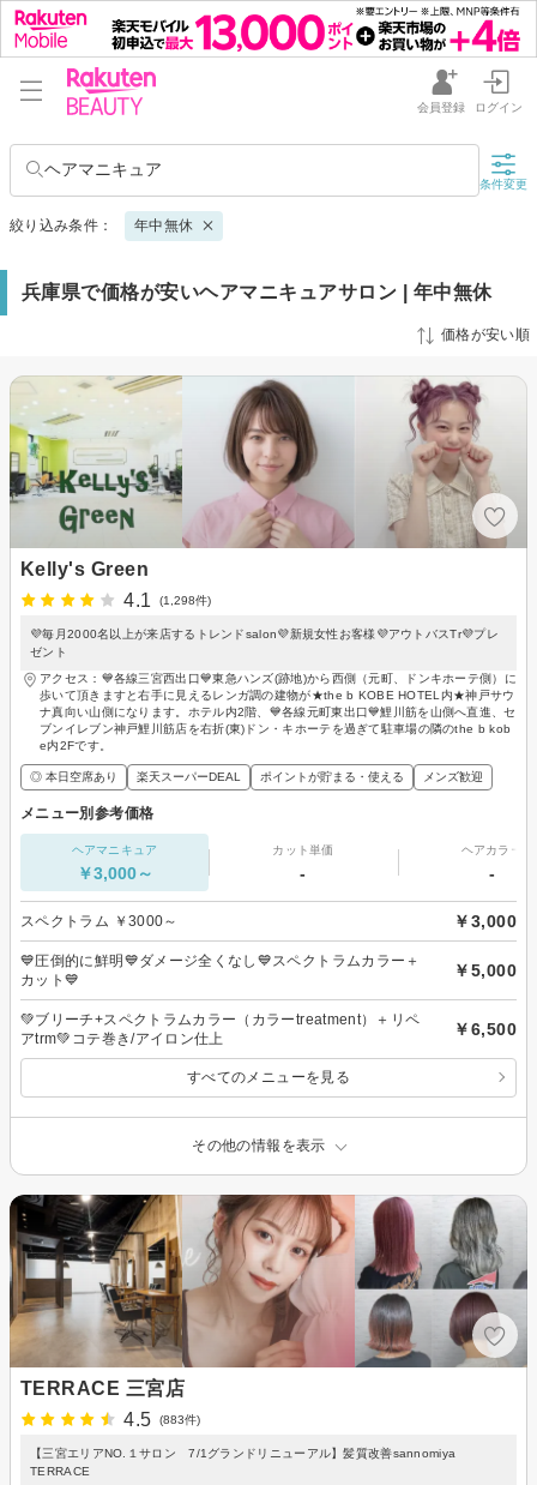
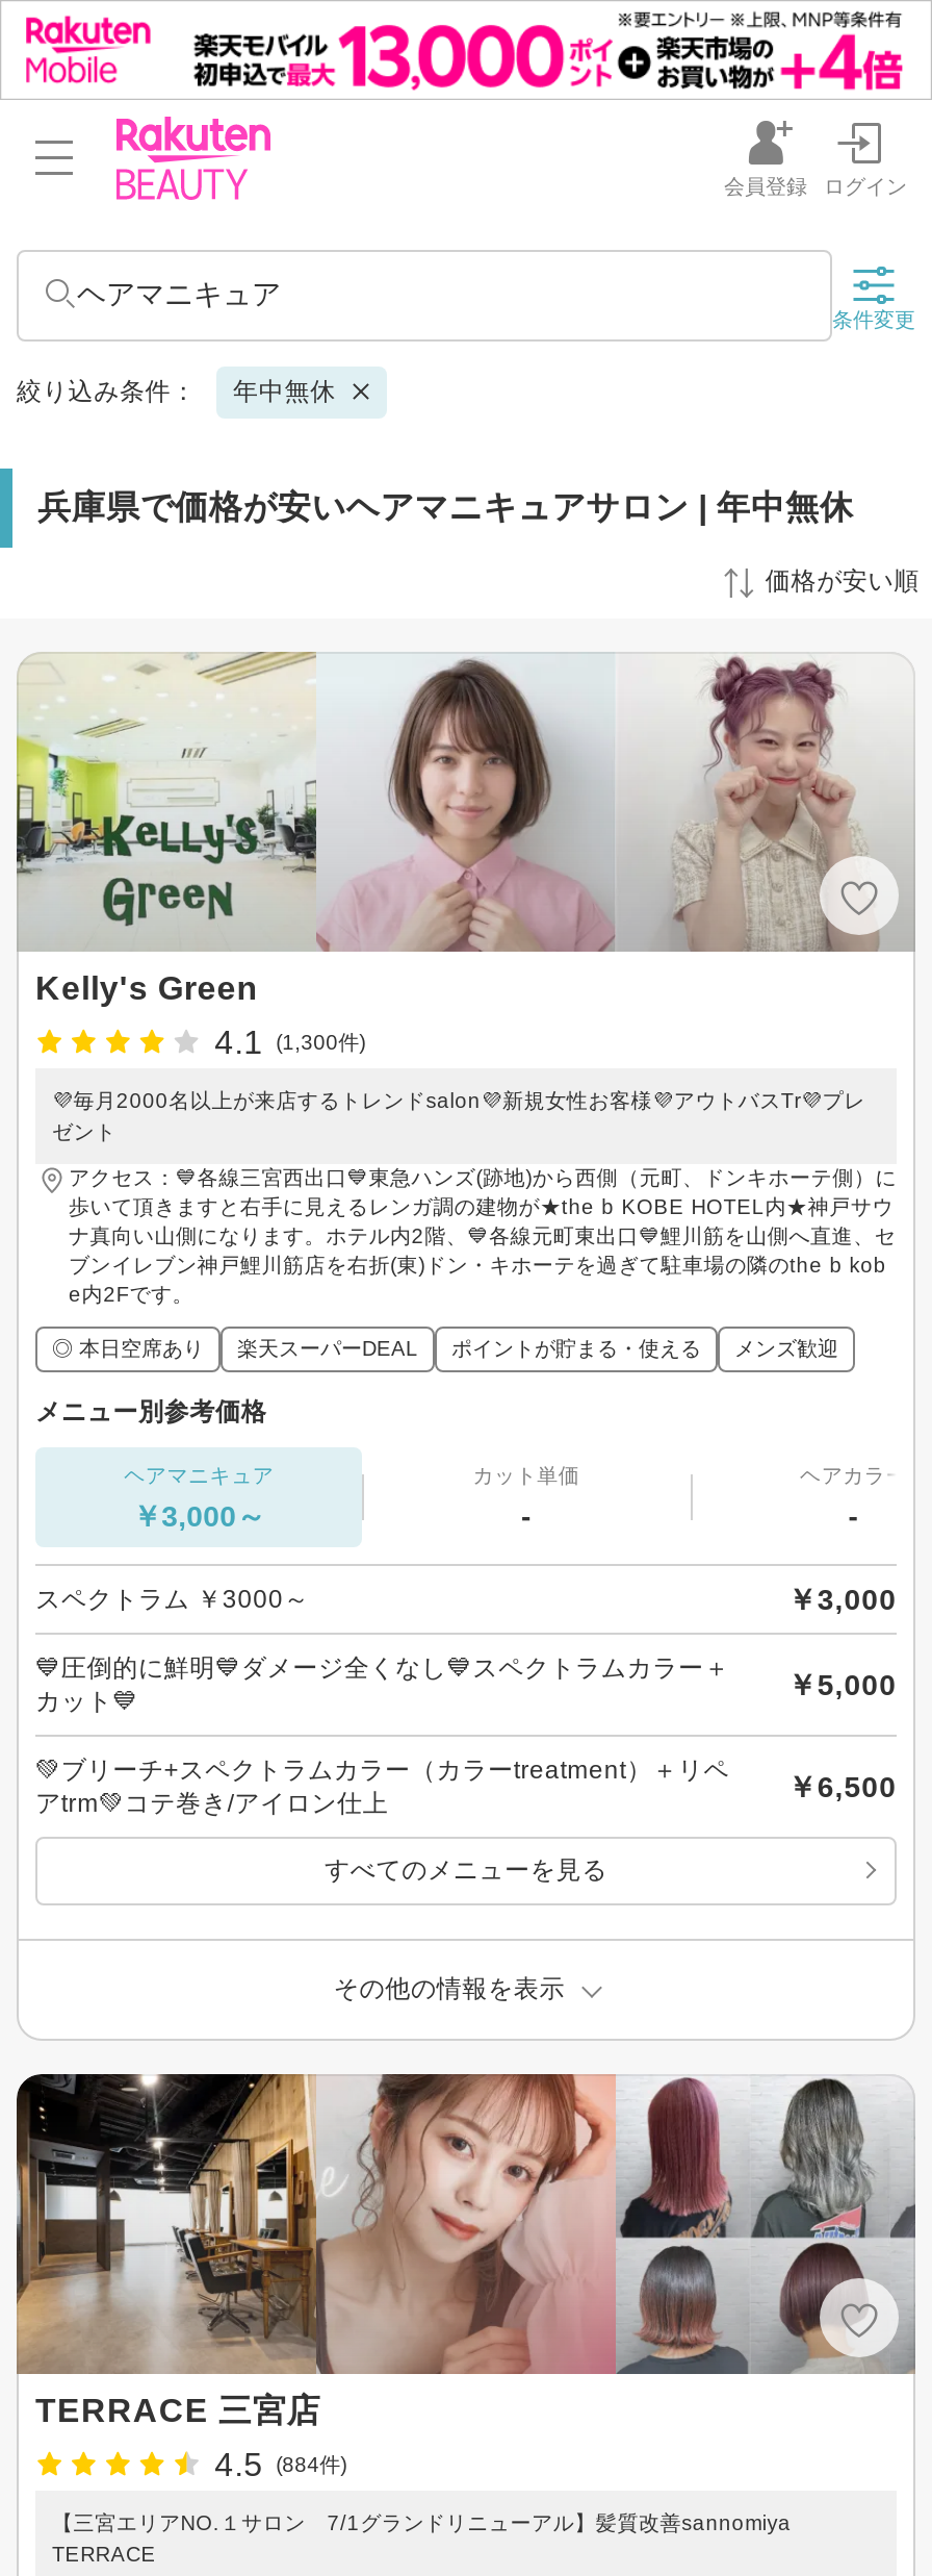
[124,590,210,610] 4.1 (1,298件) -> [214,1024,365,1060] 4.1 (1,300件)
[124,1409,200,1430] 4.5 (883件) -> [214,2446,347,2482] 4.5 (884件)

